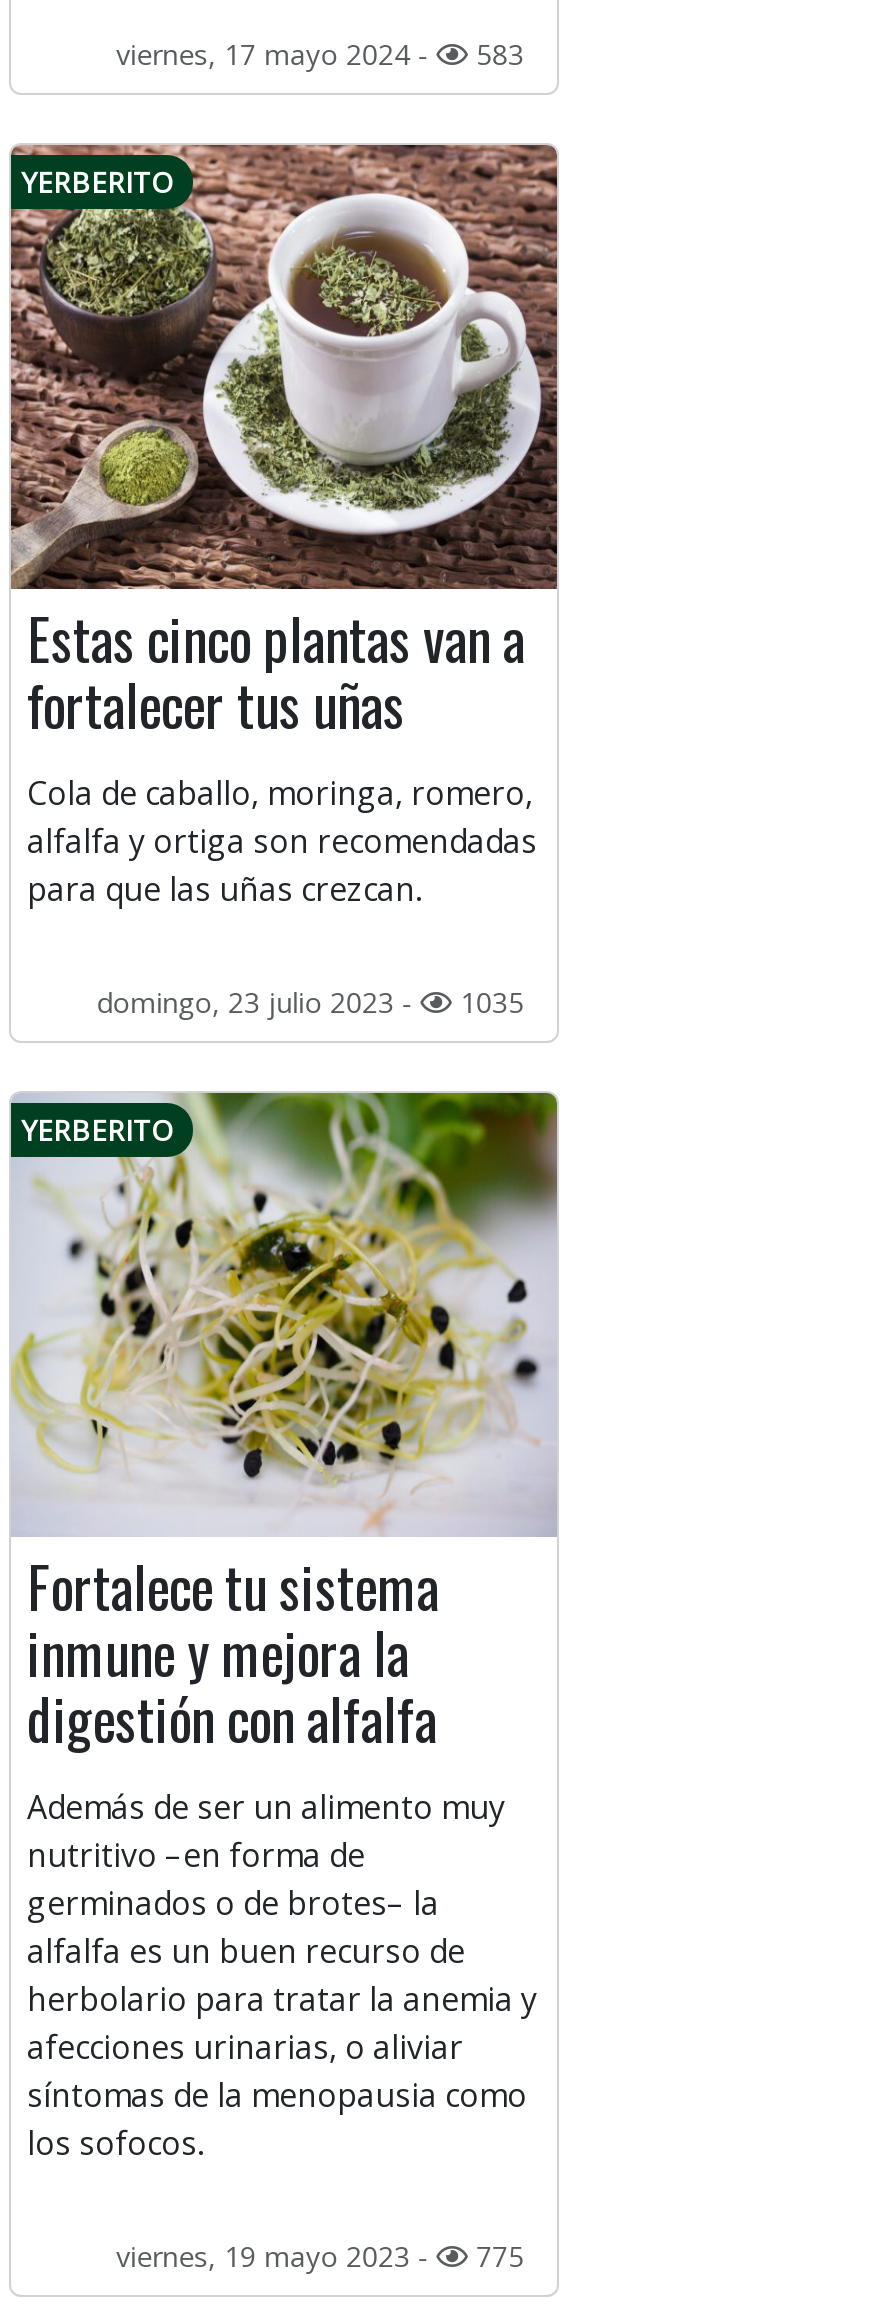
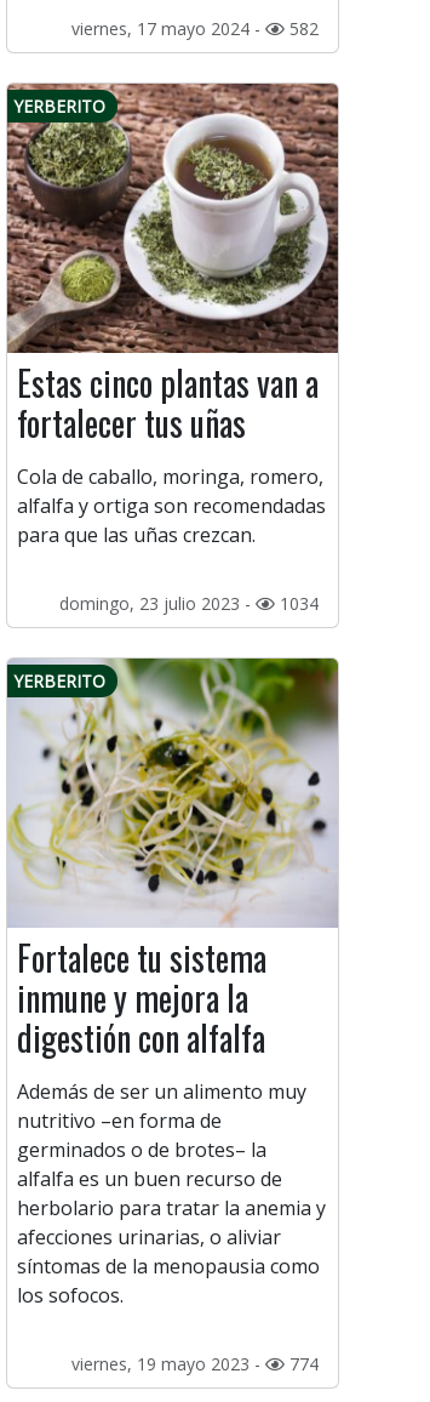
[116,35,524,73] viernes, 17 mayo 2024 - 583 -> [71,17,318,40] viernes, 17 mayo 2024 - 582
[96,983,524,1021] domingo, 23 julio 2023 - 1035 -> [59,592,318,615] domingo, 23 julio 2023 - 1034
[116,2237,524,2275] viernes, 19 mayo 2023 - 775 -> [71,1352,318,1375] viernes, 19 mayo 2023 - 774

